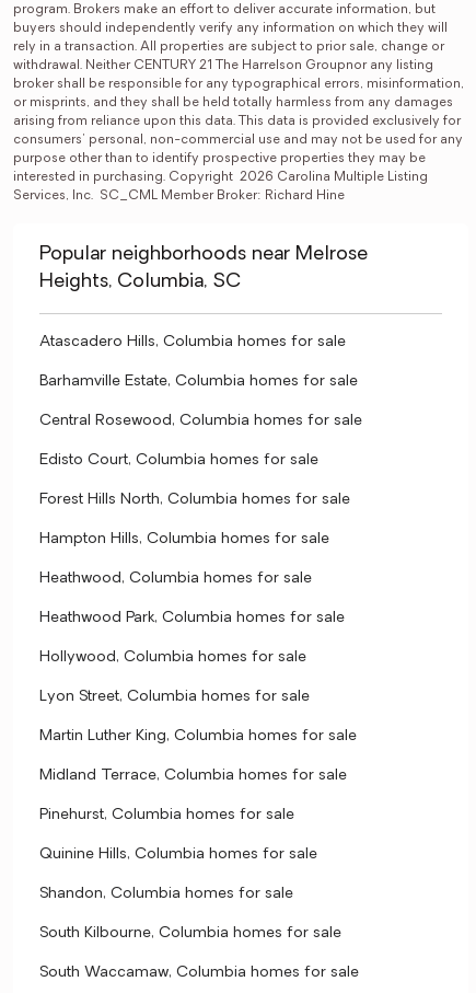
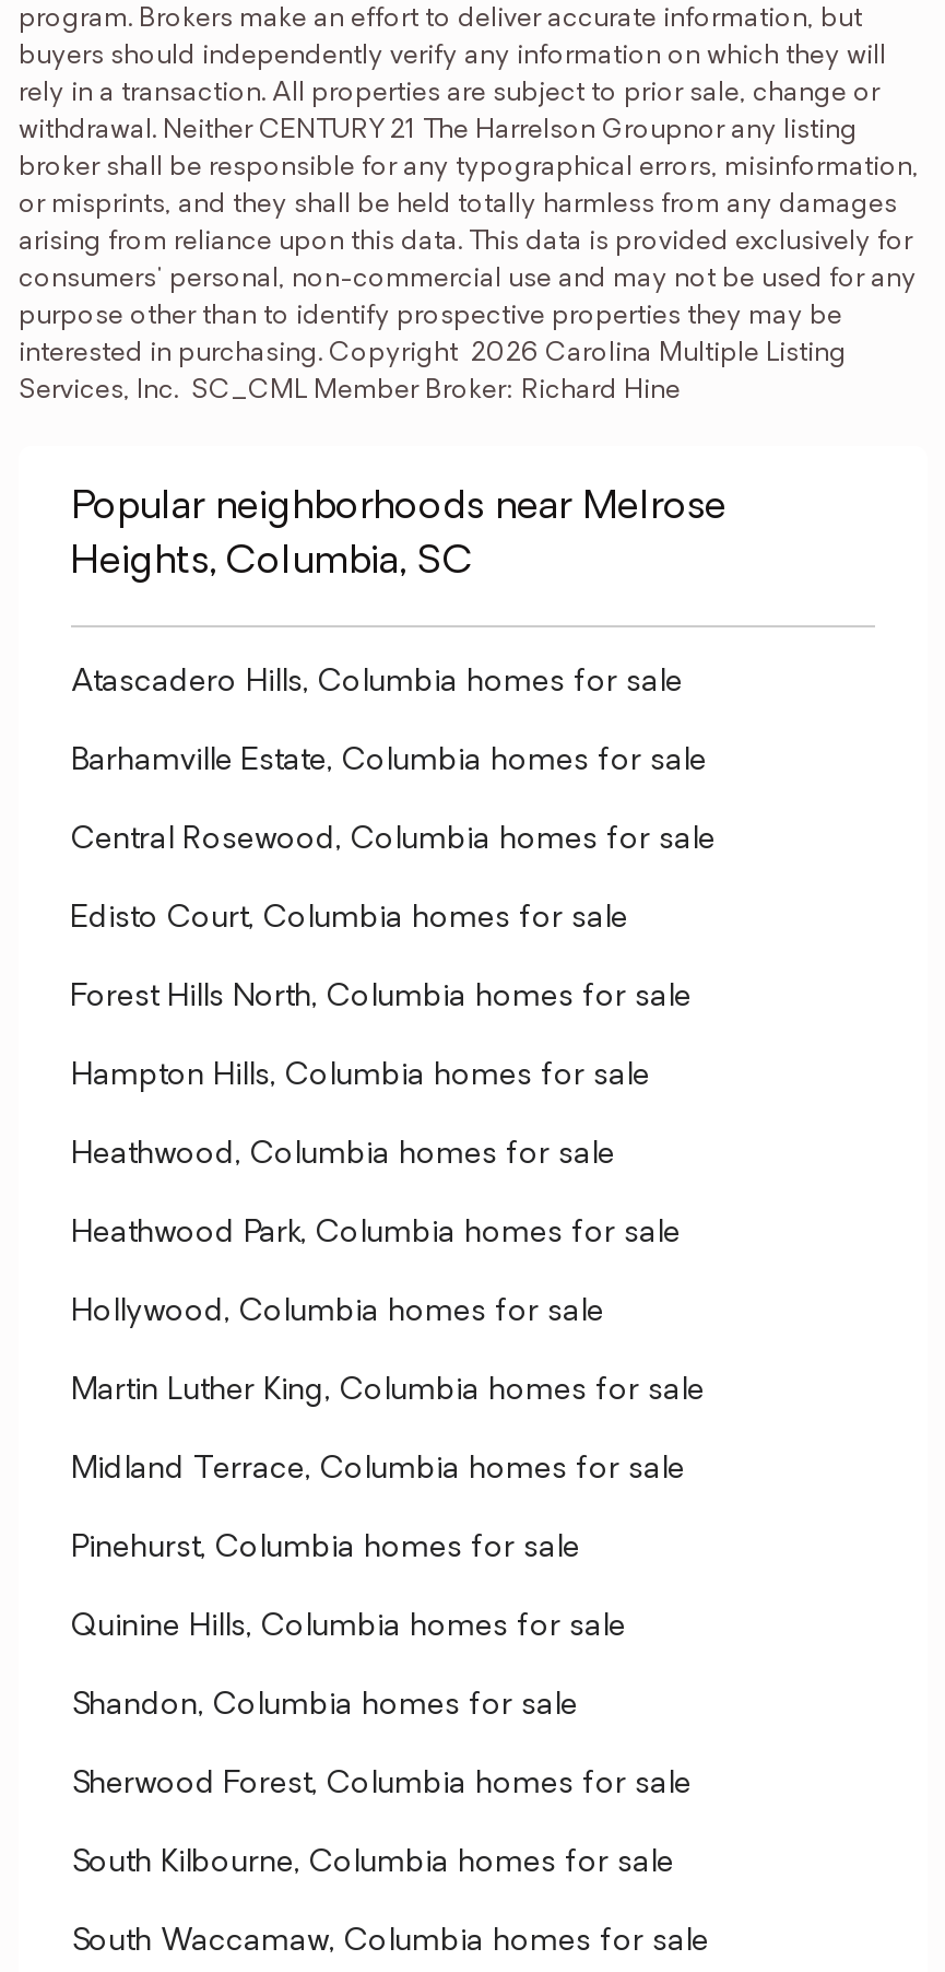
[39,689,310,705] Lyon Street, Columbia homes for sale -> none
moved [39,728,357,902] -> [71,1375,705,1723]: Martin Luther King, Columbia homes for sale | Midland Terrace, Columbia homes for sale | Pinehurst, Columbia homes for sale | Quinine Hills, Columbia homes for sale | Shandon, Columbia homes for sale
none -> [71,1769,692,1801] Sherwood Forest, Columbia homes for sale

